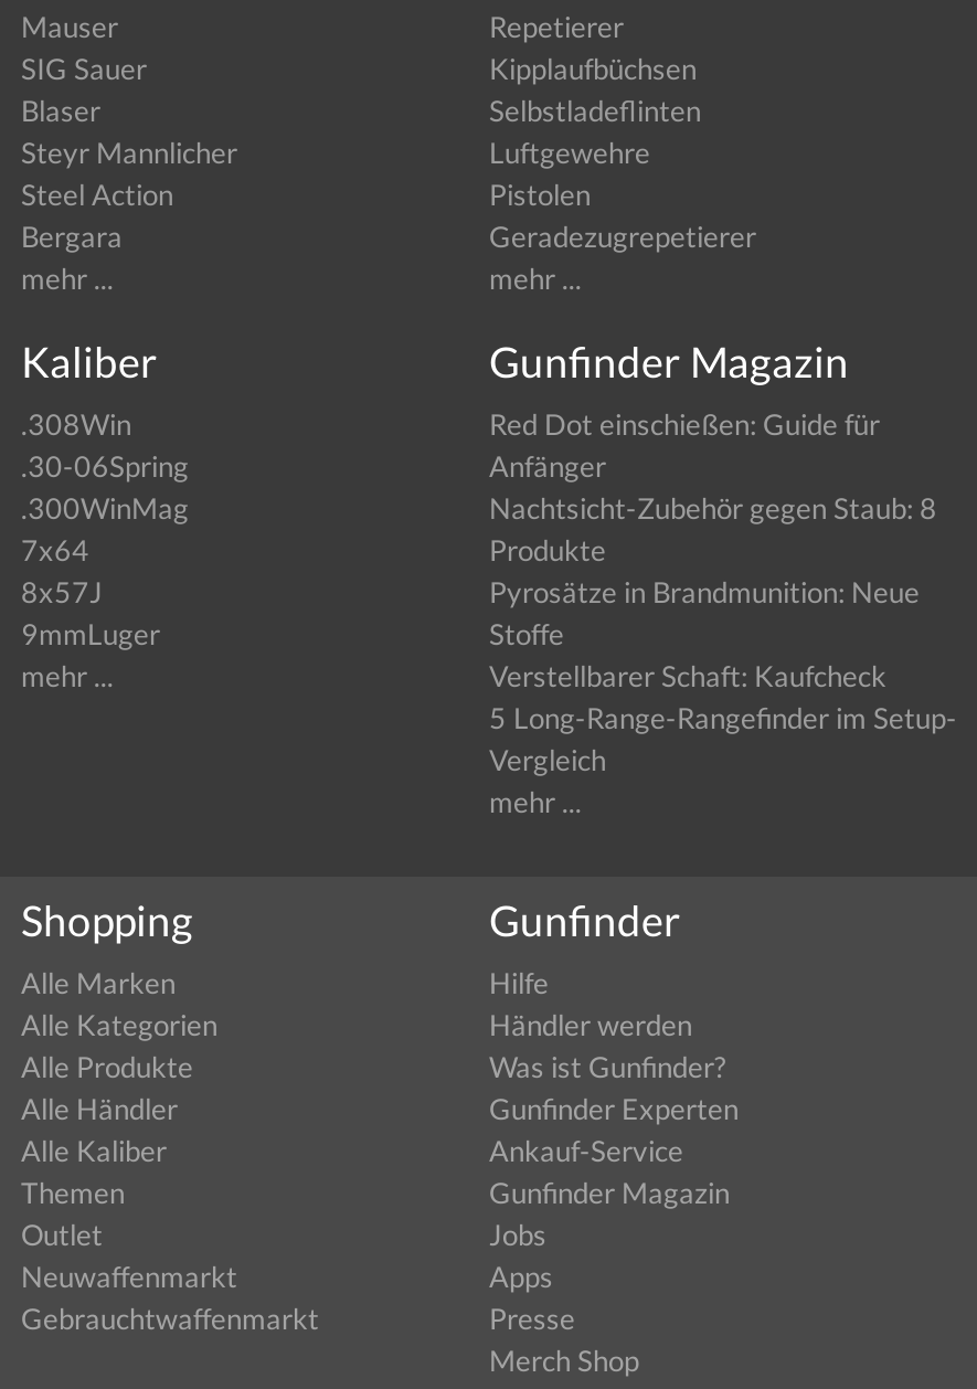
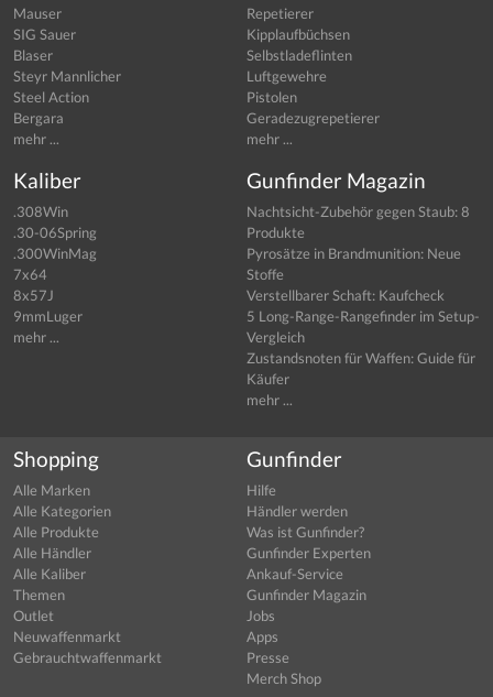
[489,407,880,485] Red Dot einschießen: Guide für | Anfänger -> none
moved [489,491,957,778] -> [246,203,480,346]: Nachtsicht-Zubehör gegen Staub: 8 | Produkte | Pyrosätze in Brandmunition: Neue | Stoffe | Verstellbarer Schaft: Kaufcheck | 5 Long-Range-Rangefinder im Setup- | Vergleich
none -> [246,350,475,388] Zustandsnoten für Waffen: Guide für | Käufer

